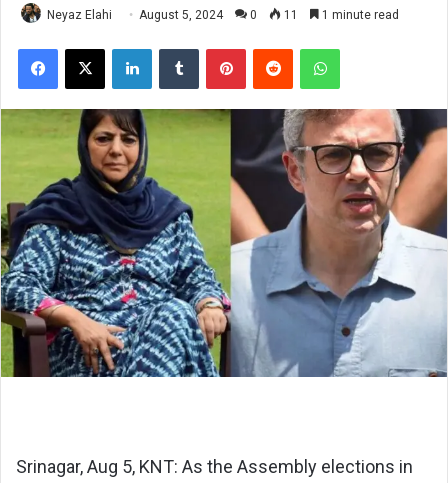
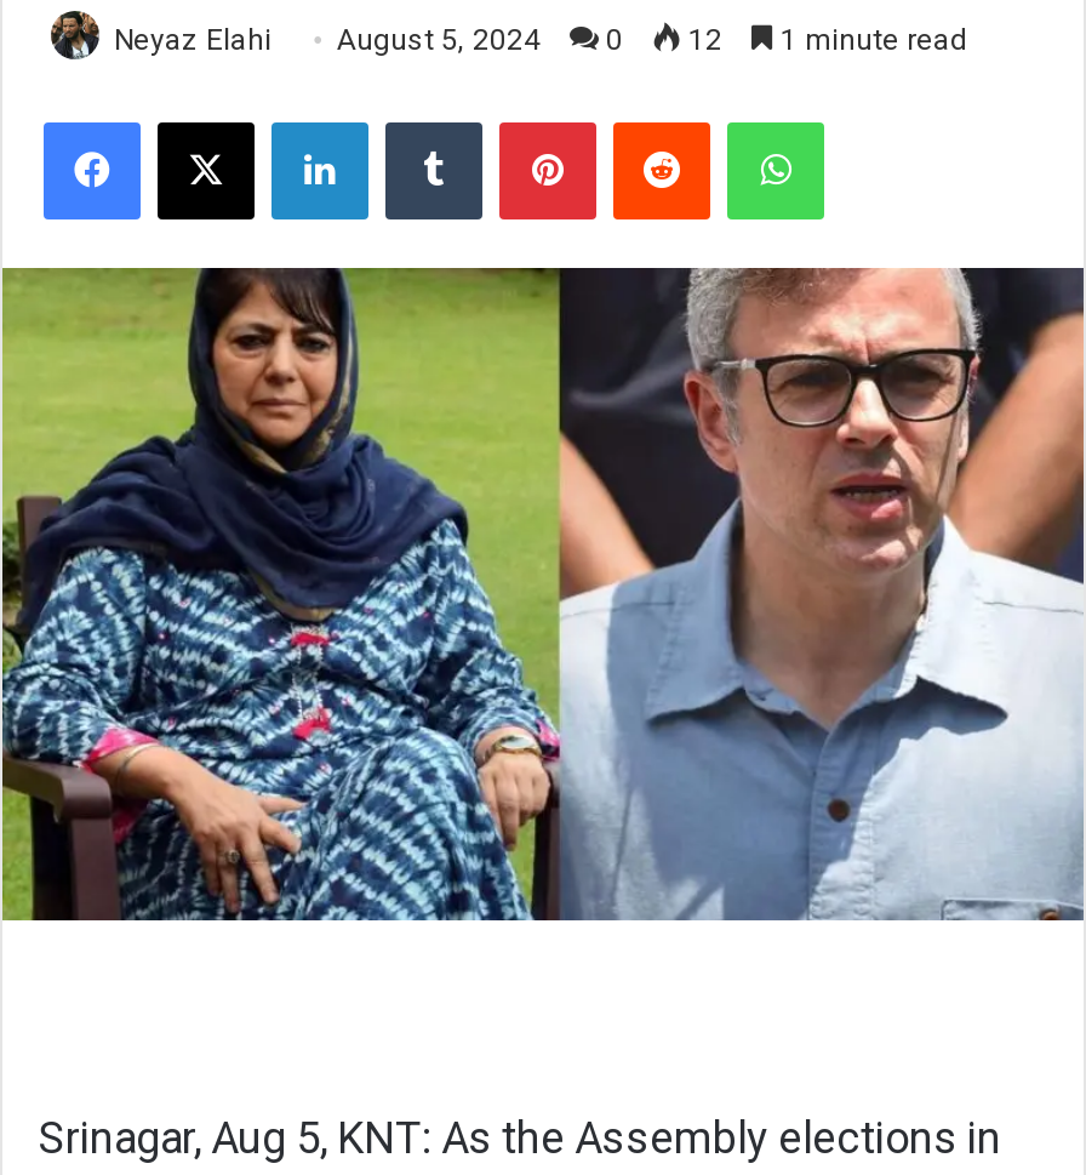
[47,8,399,22] Neyaz Elahi August 5, 2024 0 11 1 minute read -> [114,23,967,57] Neyaz Elahi August 5, 2024 0 12 1 minute read

